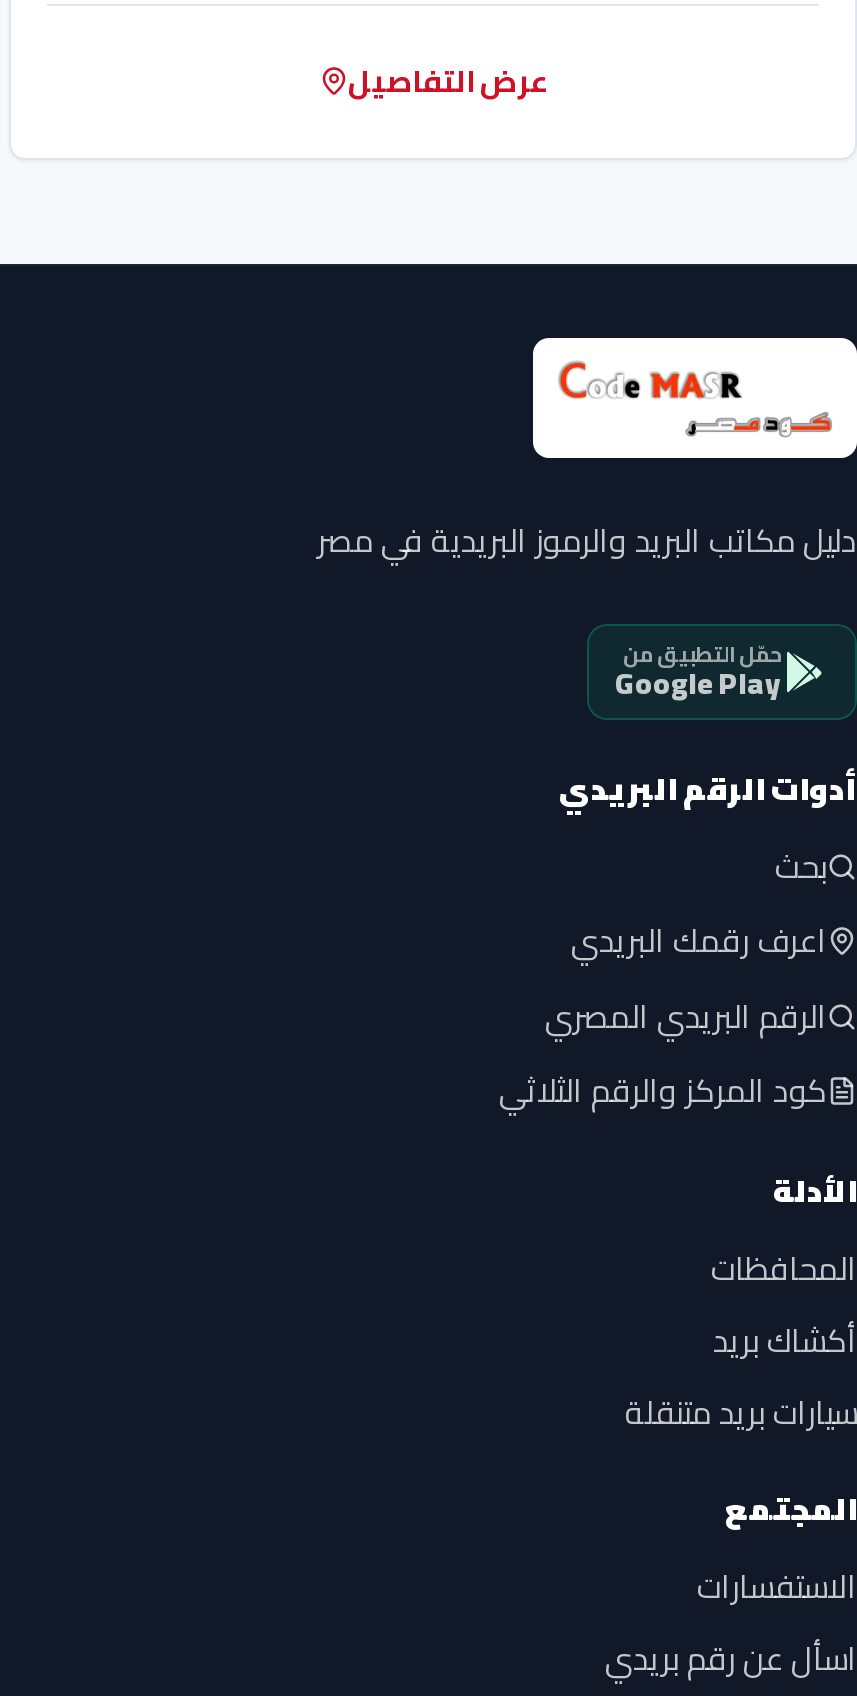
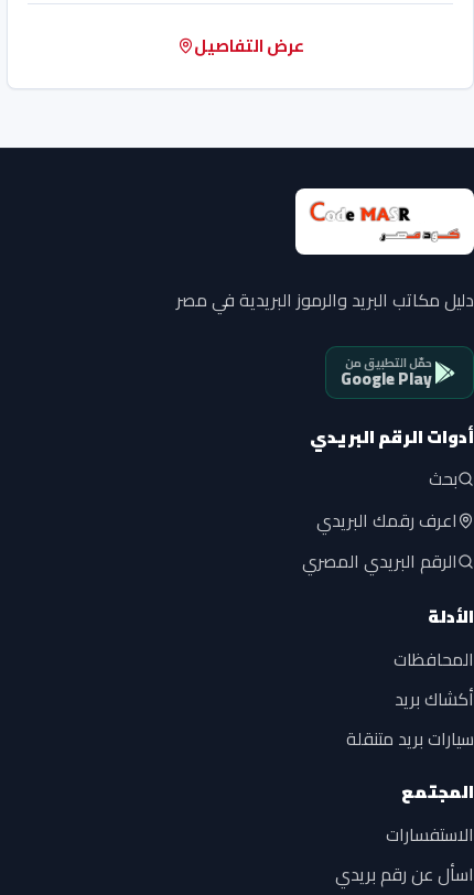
[499,1060,827,1120] كود المركز والرقم الثلاثي -> none

